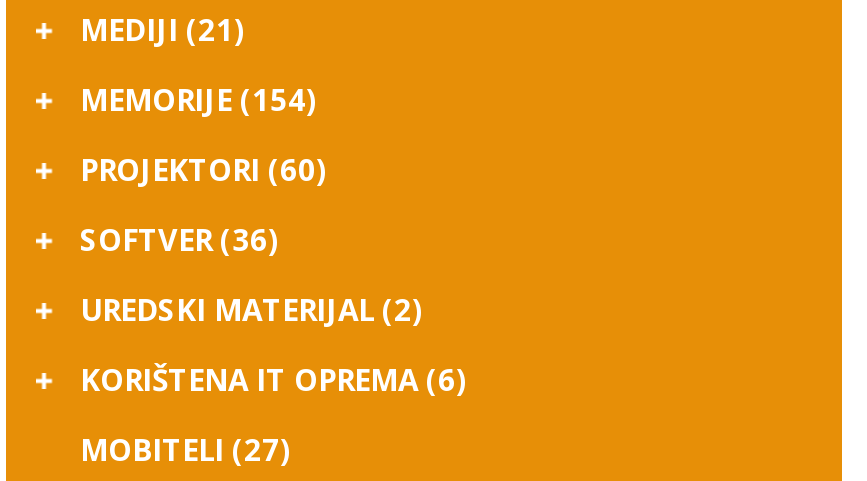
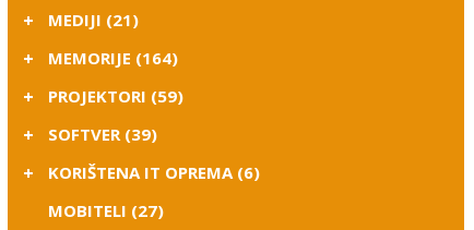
[80,80,424,330] MEMORIJE (154) | PROJEKTORI (60) | SOFTVER (36) | UREDSKI MATERIJAL (2) -> [48,47,183,145] MEMORIJE (164) | PROJEKTORI (59) | SOFTVER (39)

